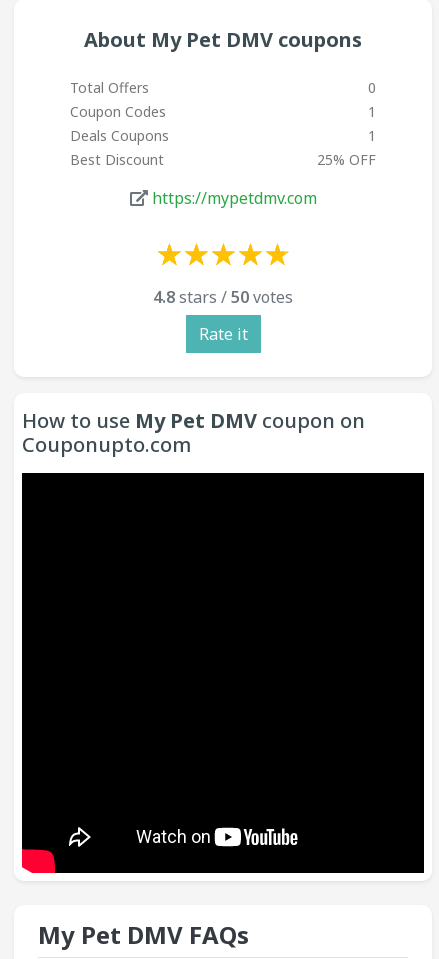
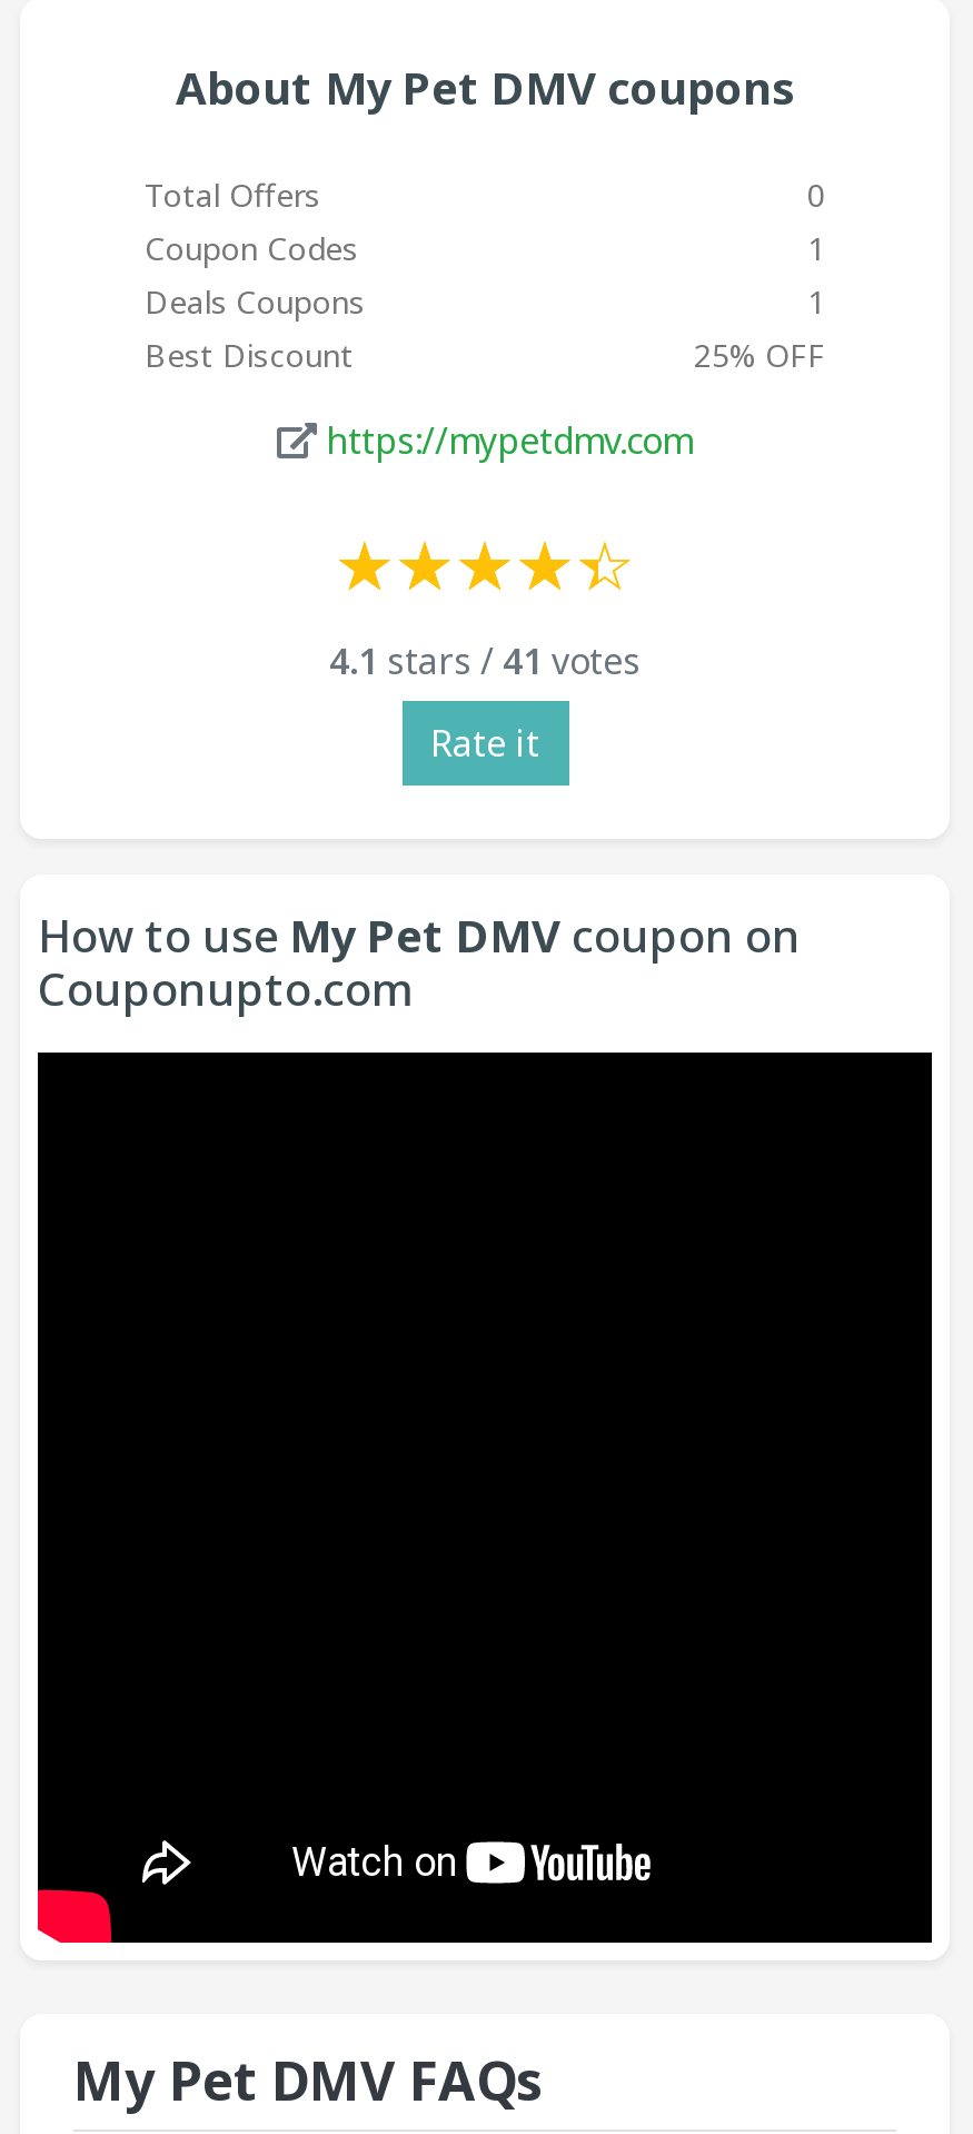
[153,286,293,308] 4.8 stars / 50 votes -> [329,636,641,685] 4.1 stars / 41 votes

